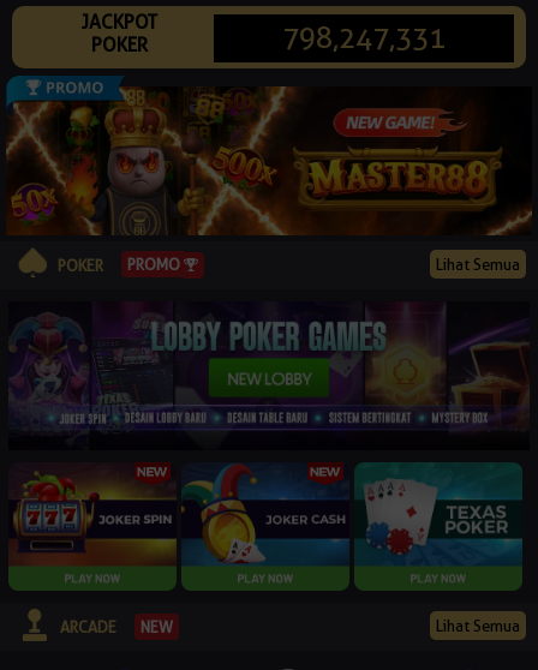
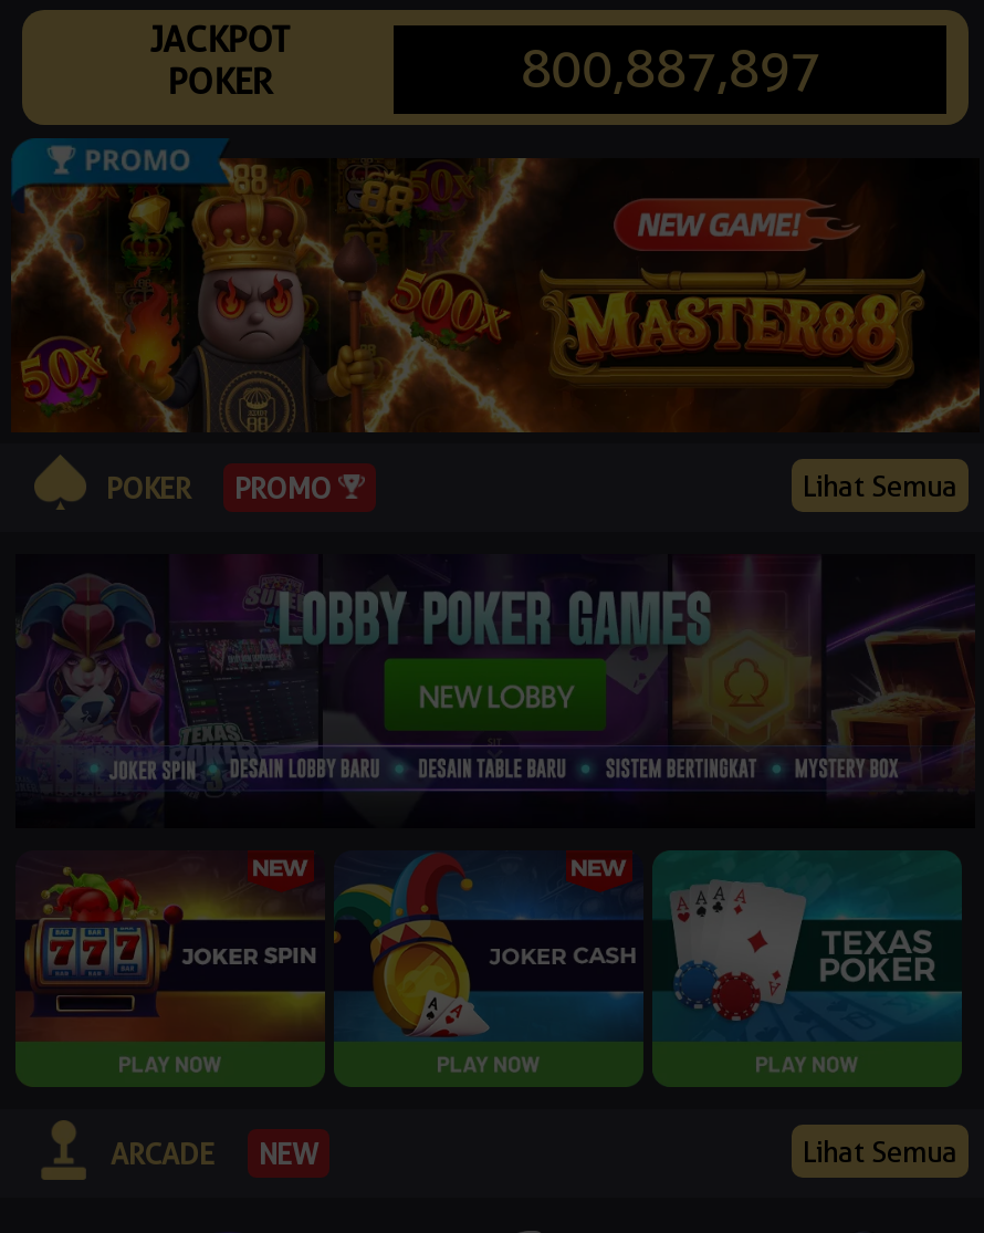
[282,21,446,55] 798,247,331 -> [520,37,821,101] 800,887,897

